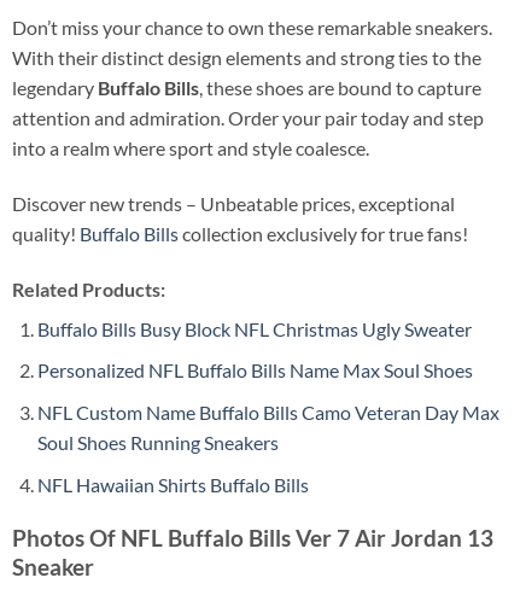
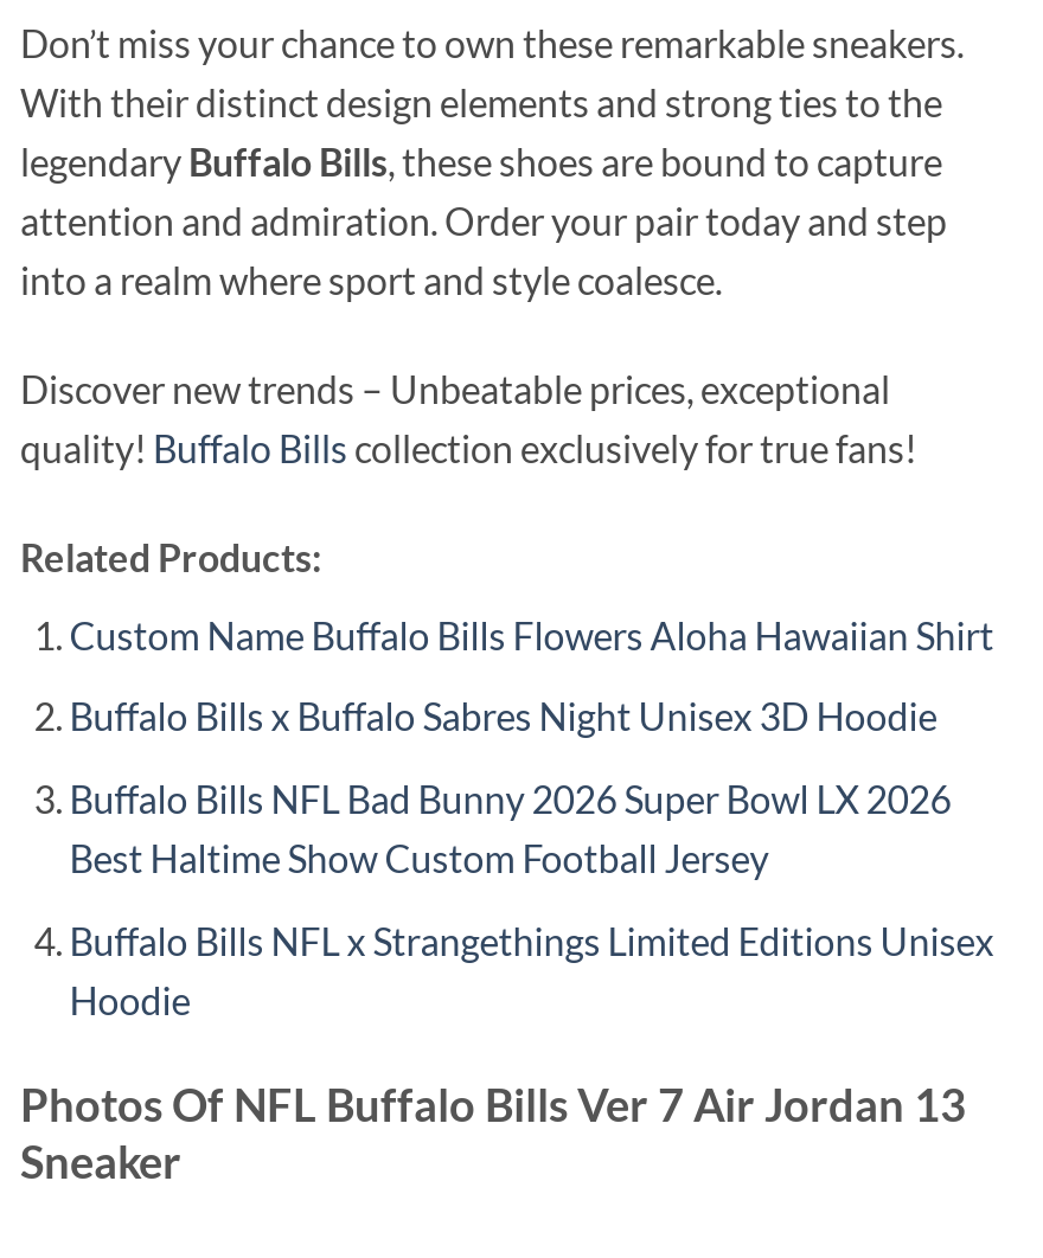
[37,317,471,340] Buffalo Bills Busy Block NFL Christmas Ugly Sweater -> [69,612,994,657] Custom Name Buffalo Bills Flowers Aloha Hawaiian Shirt
[37,359,473,382] Personalized NFL Buffalo Bills Name Max Soul Shoes -> [69,694,937,739] Buffalo Bills x Buffalo Sabres Night Unisex 3D Hoodie
[37,401,499,454] NFL Custom Name Buffalo Bills Camo Veteran Day Max | Soul Shoes Running Sneakers -> [69,776,951,880] Buffalo Bills NFL Bad Bunny 2026 Super Bowl LX 2026 | Best Haltime Show Custom Football Jersey
[37,472,309,495] NFL Hawaiian Shirts Buffalo Bills -> [69,917,994,1021] Buffalo Bills NFL x Strangethings Limited Editions Unisex | Hoodie

